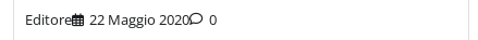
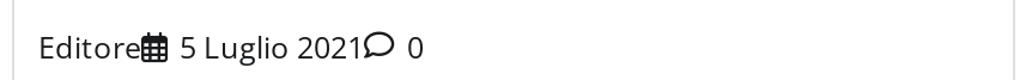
[25,10,217,29] Editore 22 Maggio 2020 0 -> [38,24,424,67] Editore 5 Luglio 2021 0

